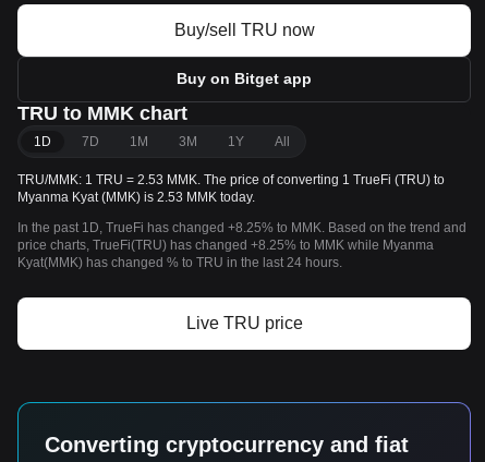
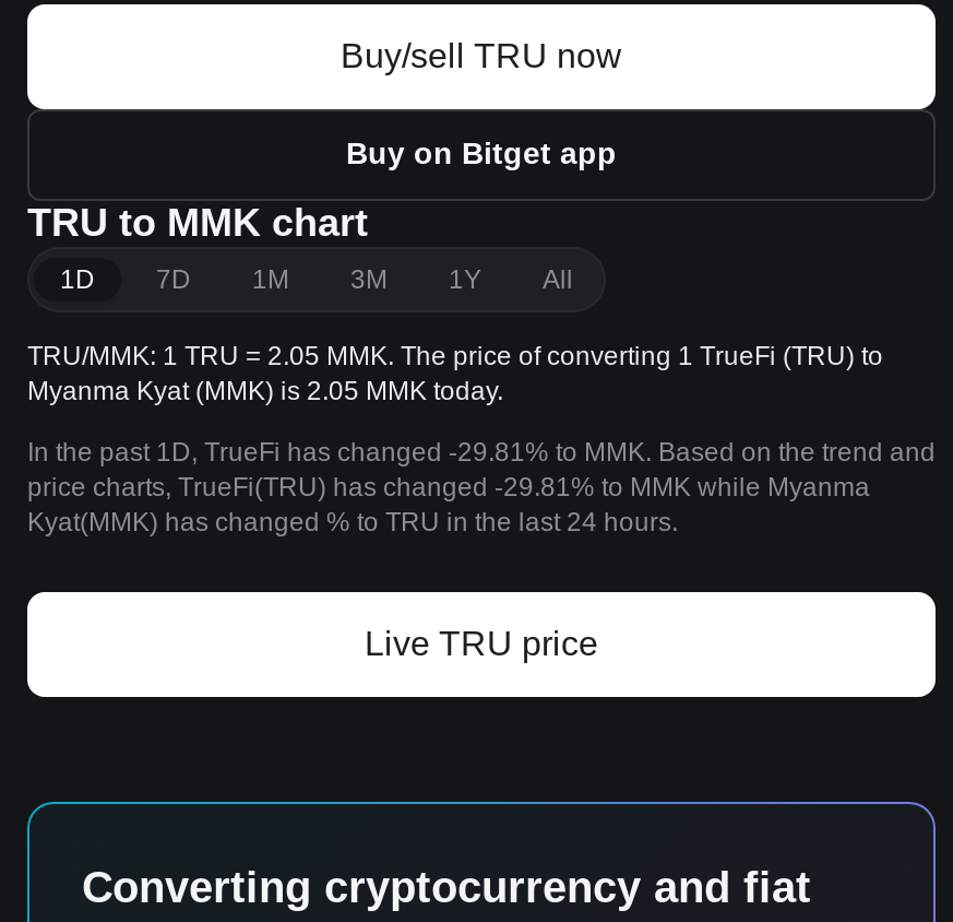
[17,172,445,187] TRU/MMK: 1 TRU = 2.53 MMK. The price of converting 1 TrueFi (TRU) to -> [27,341,883,371] TRU/MMK: 1 TRU = 2.05 MMK. The price of converting 1 TrueFi (TRU) to
[17,190,255,205] Myanma Kyat (MMK) is 2.53 MMK today. -> [27,376,503,406] Myanma Kyat (MMK) is 2.05 MMK today.
[17,220,466,235] In the past 1D, TrueFi has changed +8.25% to MMK. Based on the trend and -> [27,437,936,468] In the past 1D, TrueFi has changed -29.81% to MMK. Based on the trend and
[17,238,434,253] price charts, TrueFi(TRU) has changed +8.25% to MMK while Myanma -> [27,472,870,503] price charts, TrueFi(TRU) has changed -29.81% to MMK while Myanma

